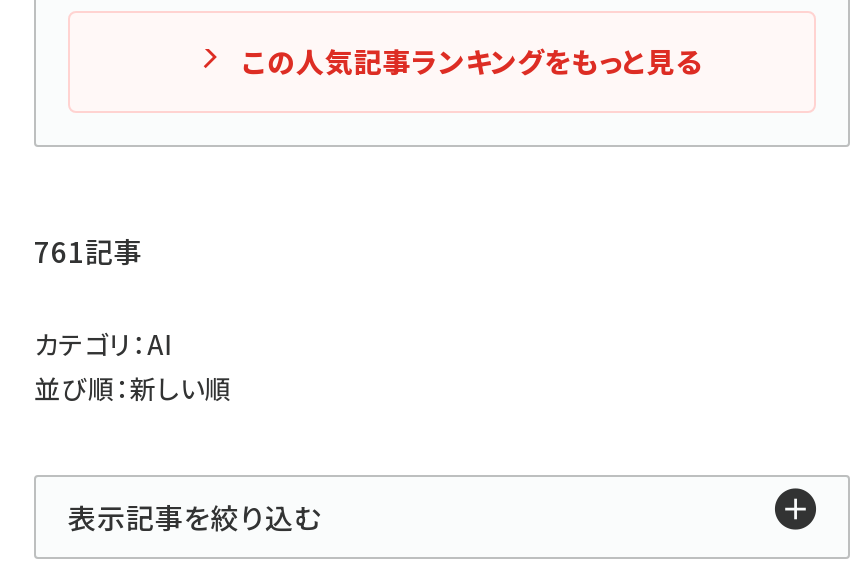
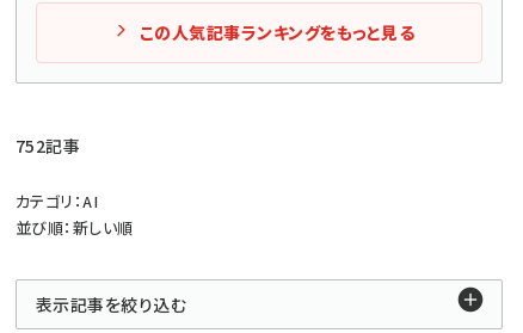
[34,231,143,271] 761記事 -> [16,134,80,158] 752記事

